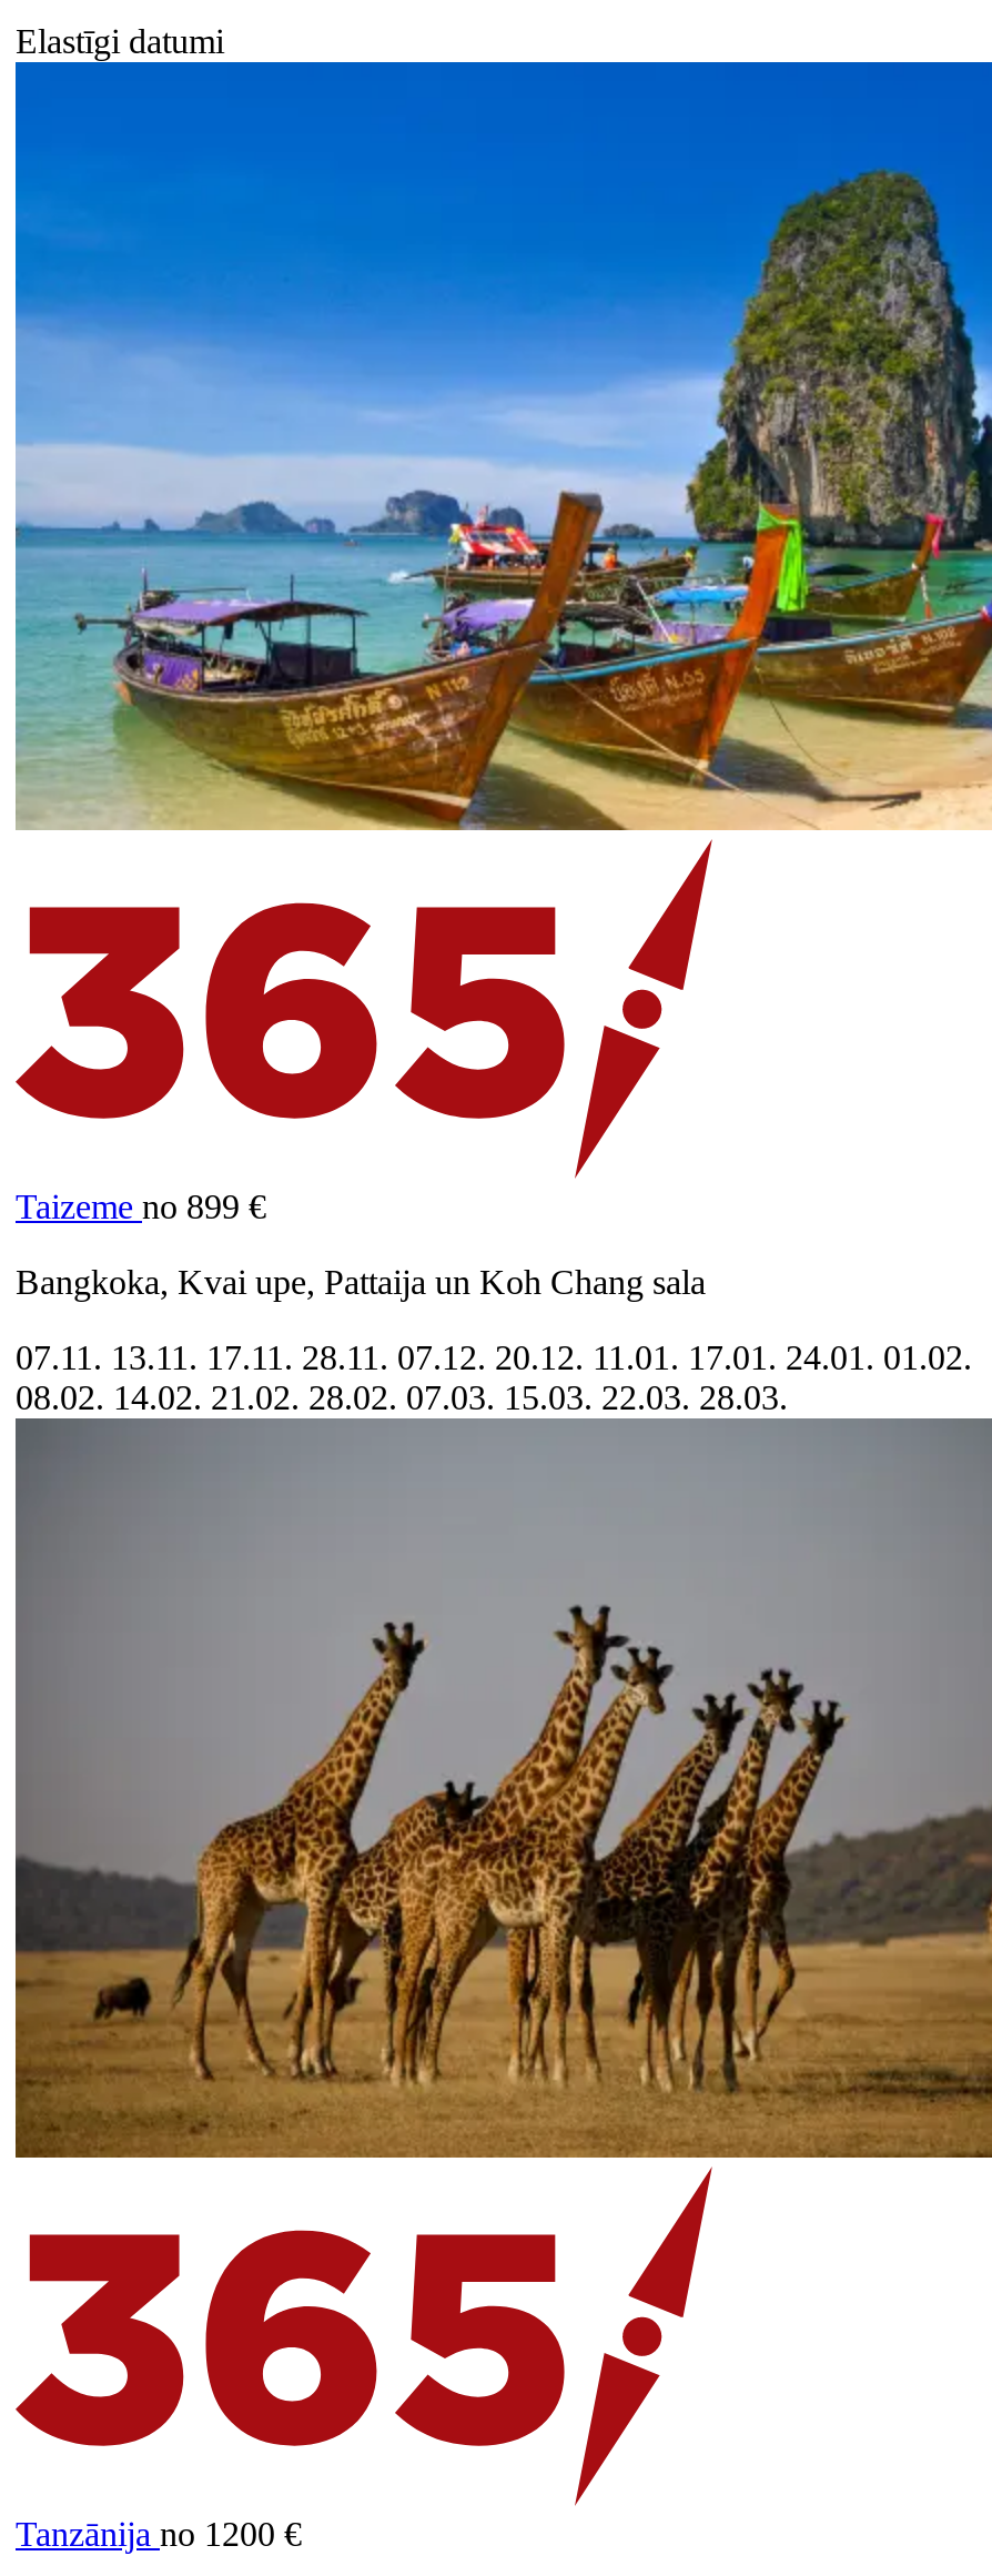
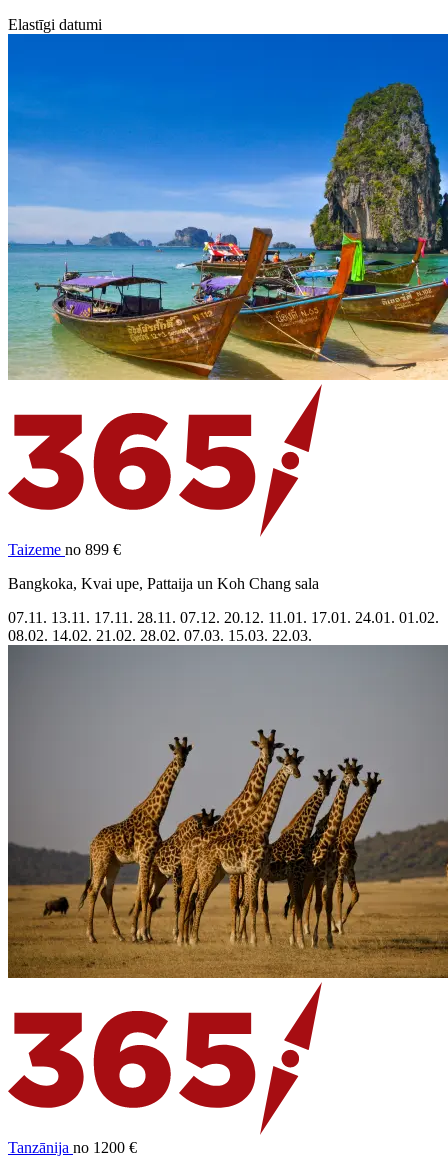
[16,1379,788,1417] 08.02. 14.02. 21.02. 28.02. 07.03. 15.03. 22.03. 28.03. -> [8,627,312,644] 08.02. 14.02. 21.02. 28.02. 07.03. 15.03. 22.03.

